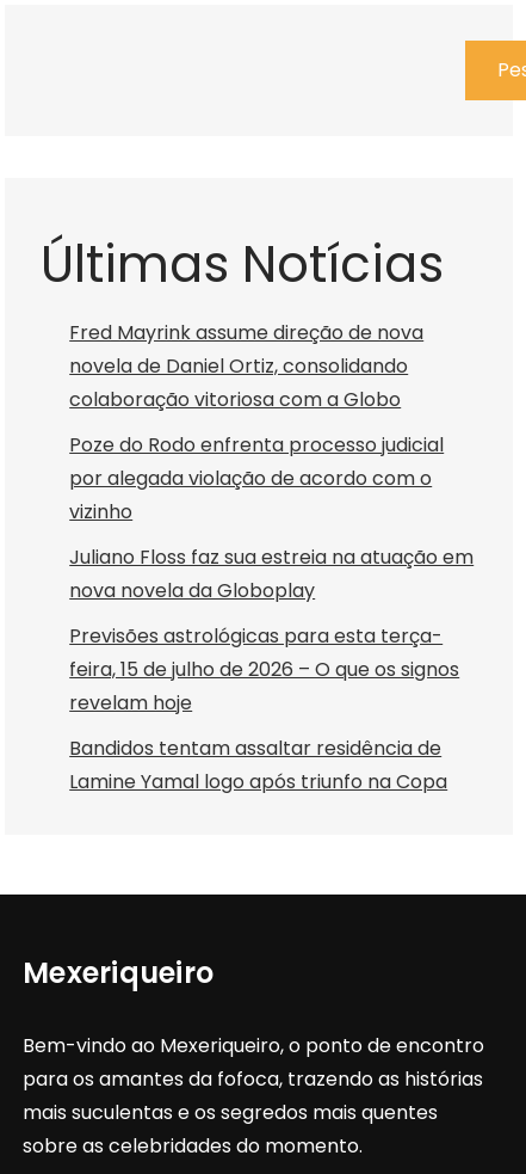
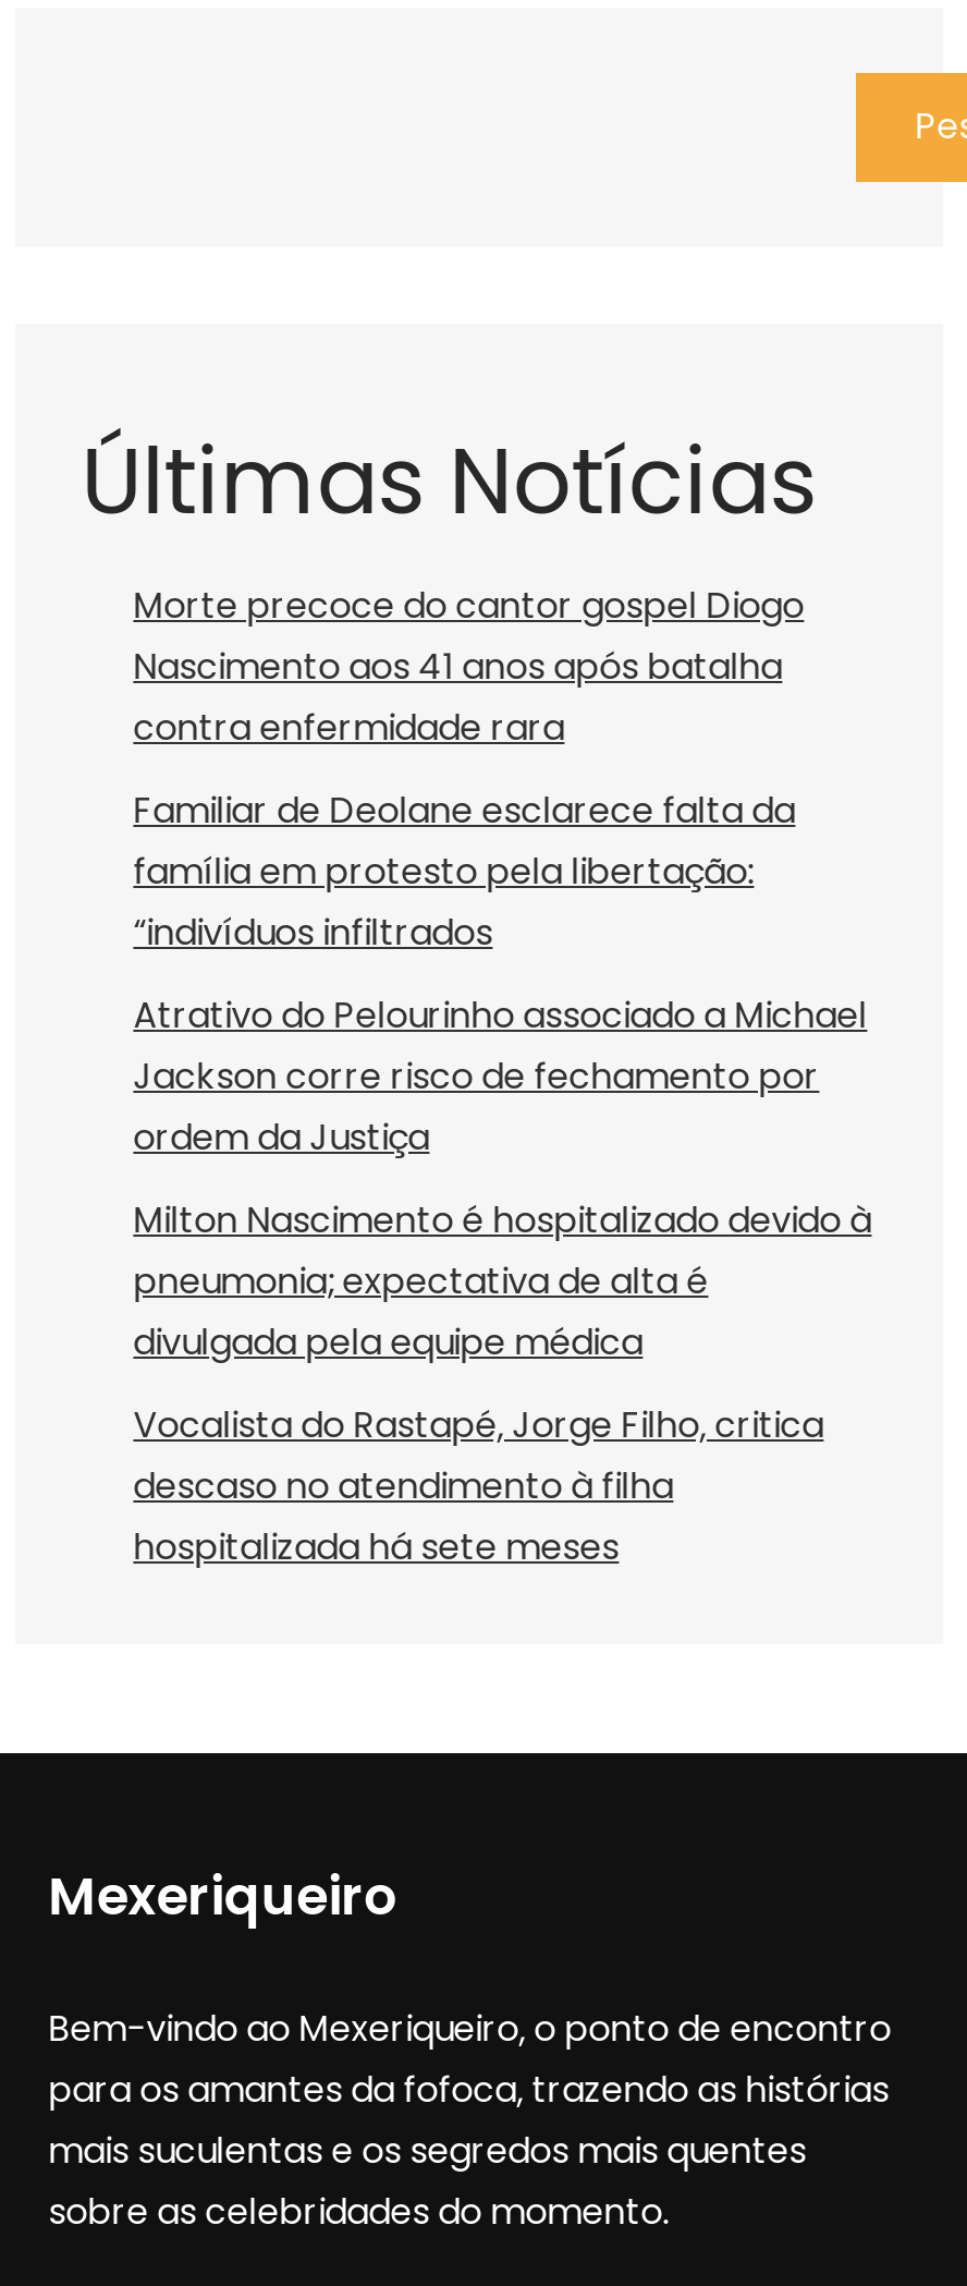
[69,319,424,413] Fred Mayrink assume direção de nova | novela de Daniel Ortiz, consolidando | colaboração vitoriosa com a Globo -> [133,581,804,753] Morte precoce do cantor gospel Diogo | Nascimento aos 41 anos após batalha | contra enfermidade rara
[69,431,444,525] Poze do Rodo enfrenta processo judicial | por alegada violação de acordo com o | vizinho -> [133,786,795,958] Familiar de Deolane esclarece falta da | família em protesto pela libertação: | “indivíduos infiltrados
[69,543,474,604] Juliano Floss faz sua estreia na atuação em | nova novela da Globoplay -> [133,990,867,1163] Atrativo do Pelourinho associado a Michael | Jackson corre risco de fechamento por | ordem da Justiça
[69,622,459,717] Previsões astrológicas para esta terça- | feira, 15 de julho de 2026 – O que os signos | revelam hoje -> [133,1195,872,1367] Milton Nascimento é hospitalizado devido à | pneumonia; expectativa de alta é | divulgada pela equipe médica
[69,734,448,795] Bandidos tentam assaltar residência de | Lamine Yamal logo após triunfo na Copa -> [133,1400,824,1572] Vocalista do Rastapé, Jorge Filho, critica | descaso no atendimento à filha | hospitalizada há sete meses

